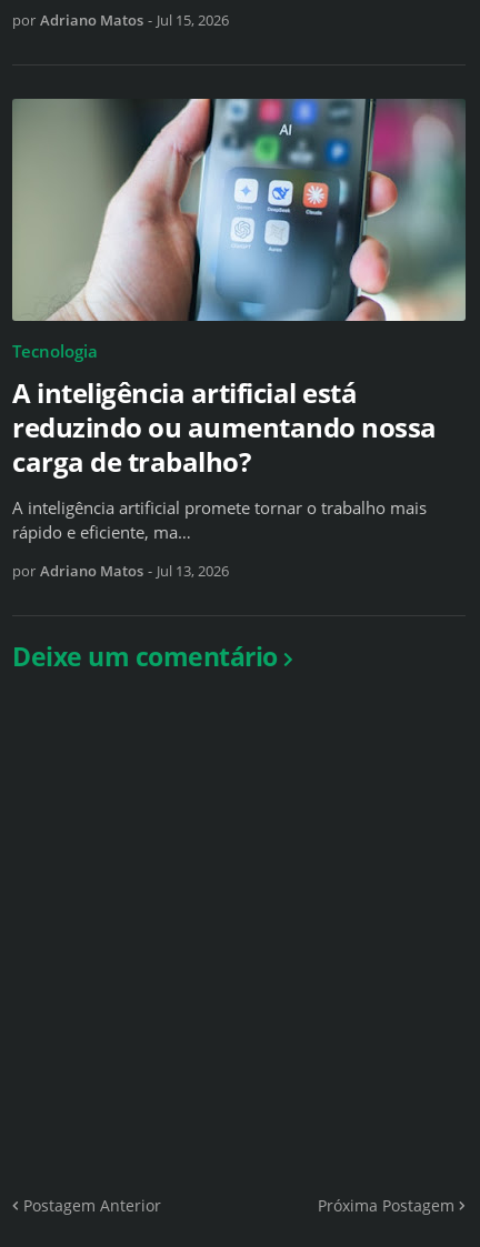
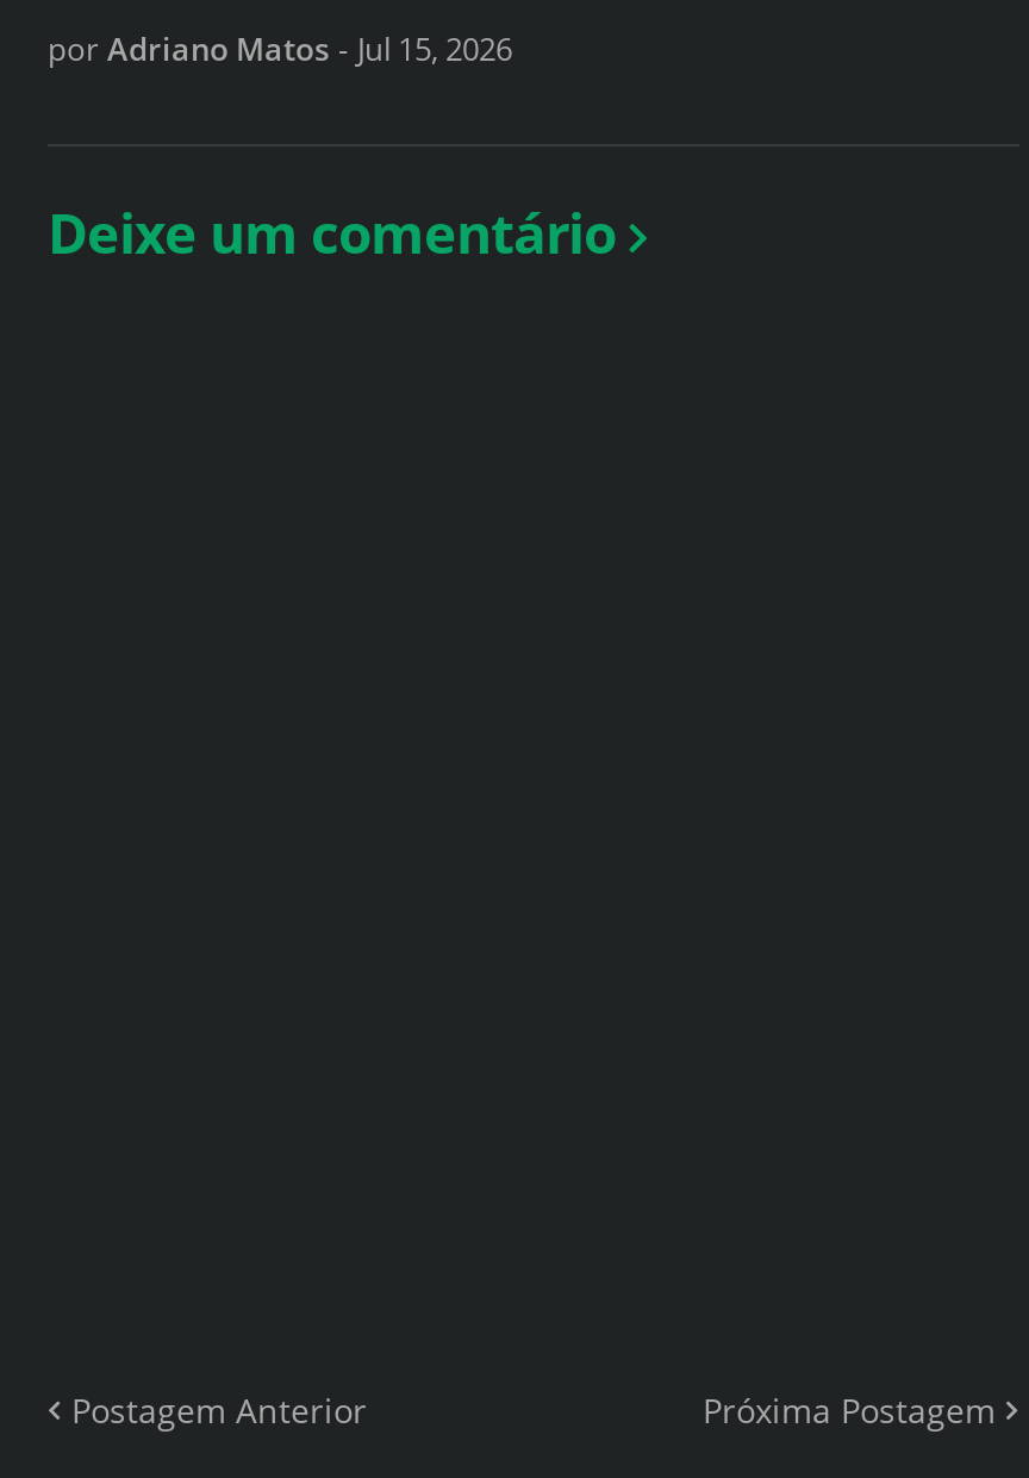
[11,98,467,581] [image] | Tecnologia | A inteligência artificial está | reduzindo ou aumentando nossa | carga de trabalho? | A inteligência artificial promete tornar o trabalho mais | rápido e eficiente, ma… | por Adriano Matos - Jul 13, 2026 -> none

